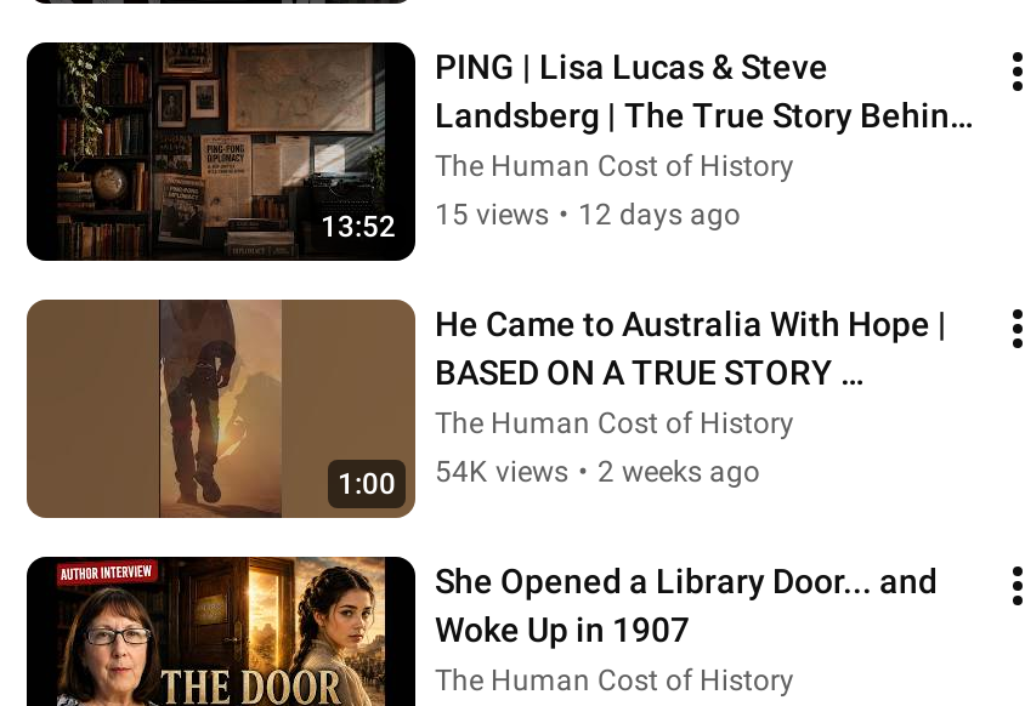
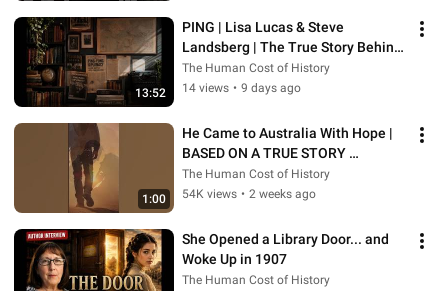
[435,197,741,231] 15 views • 12 days ago -> [182,81,301,95] 14 views • 9 days ago

